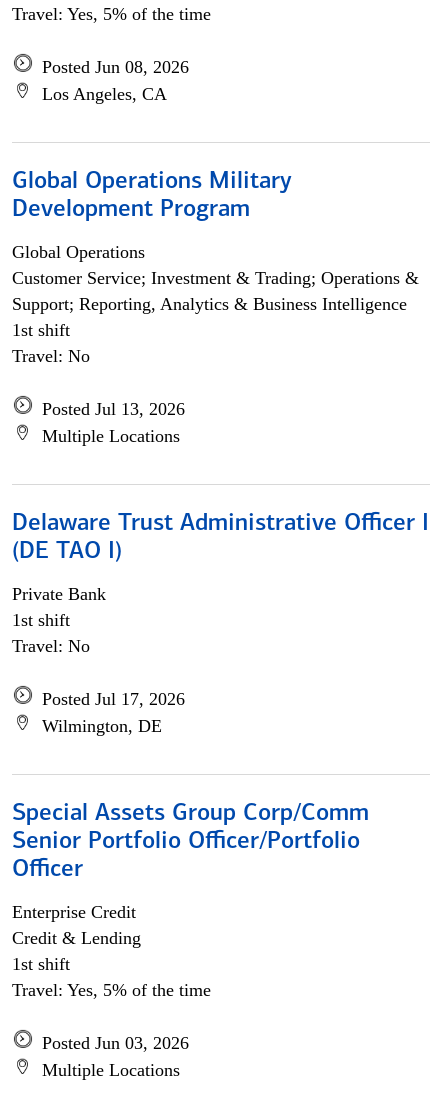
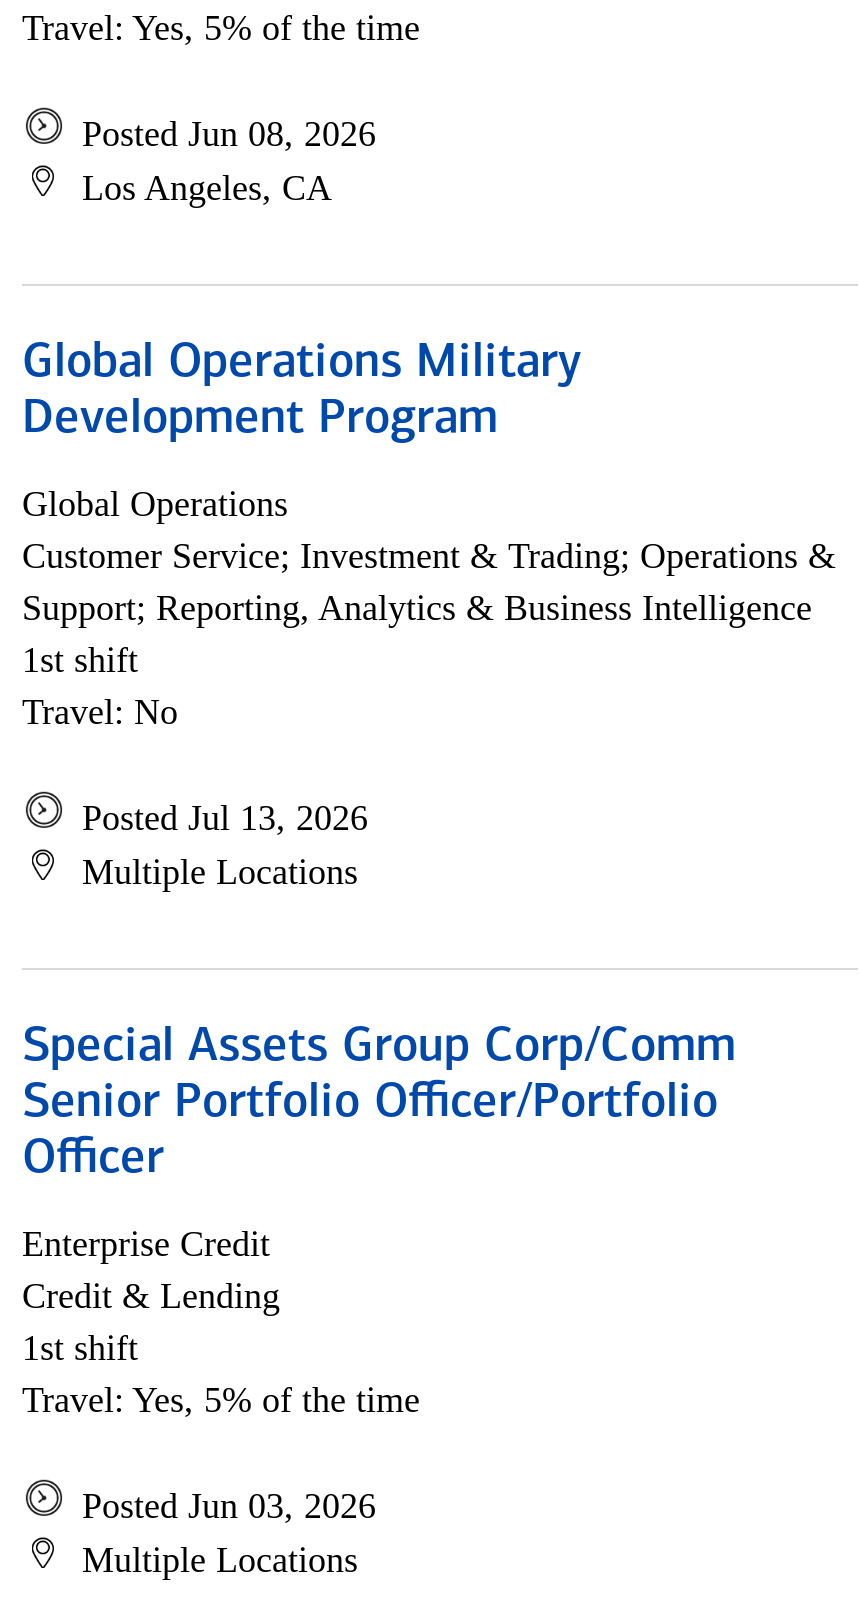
[12,512,429,736] Delaware Trust Administrative Officer I | (DE TAO I) | Private Bank | 1st shift | Travel: No | Posted Jul 17, 2026 | Wilmington, DE -> none

